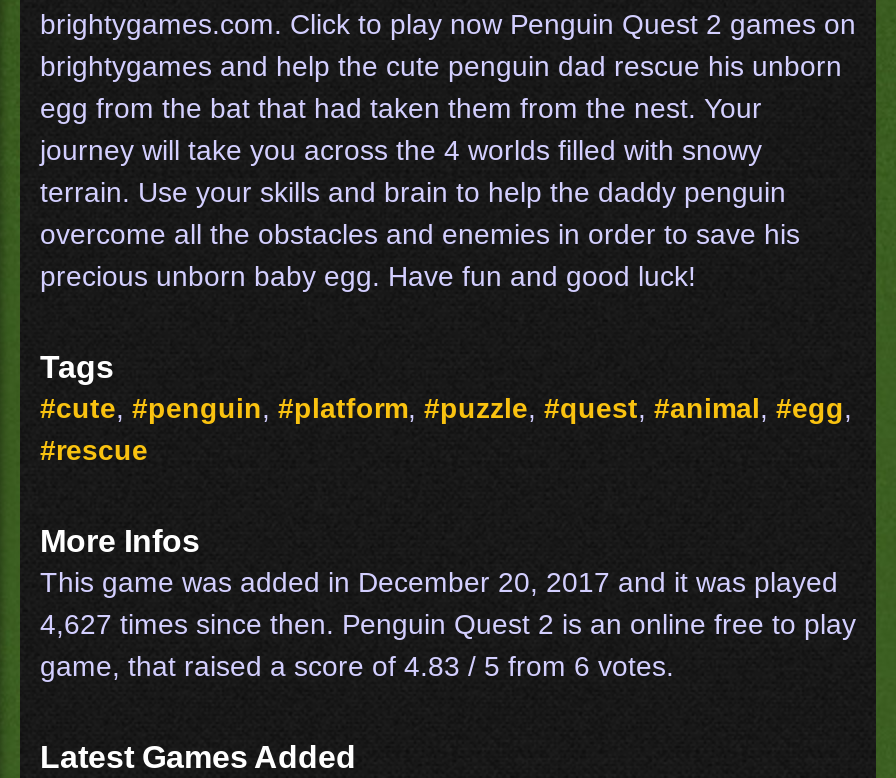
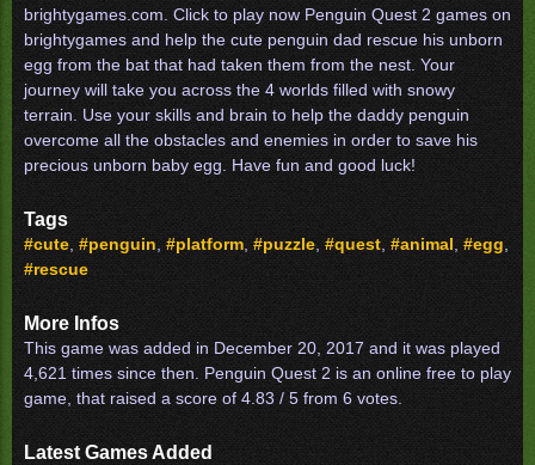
[40,608,856,640] 4,627 times since then. Penguin Quest 2 is an online free to play -> [24,363,511,383] 4,621 times since then. Penguin Quest 2 is an online free to play

